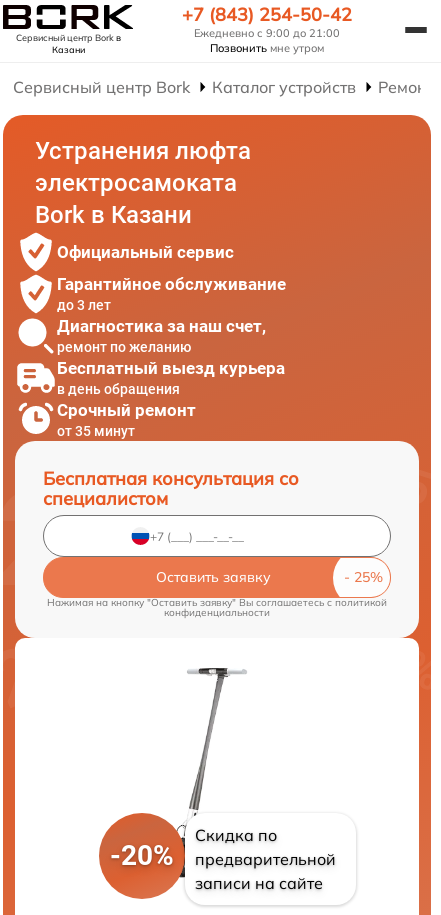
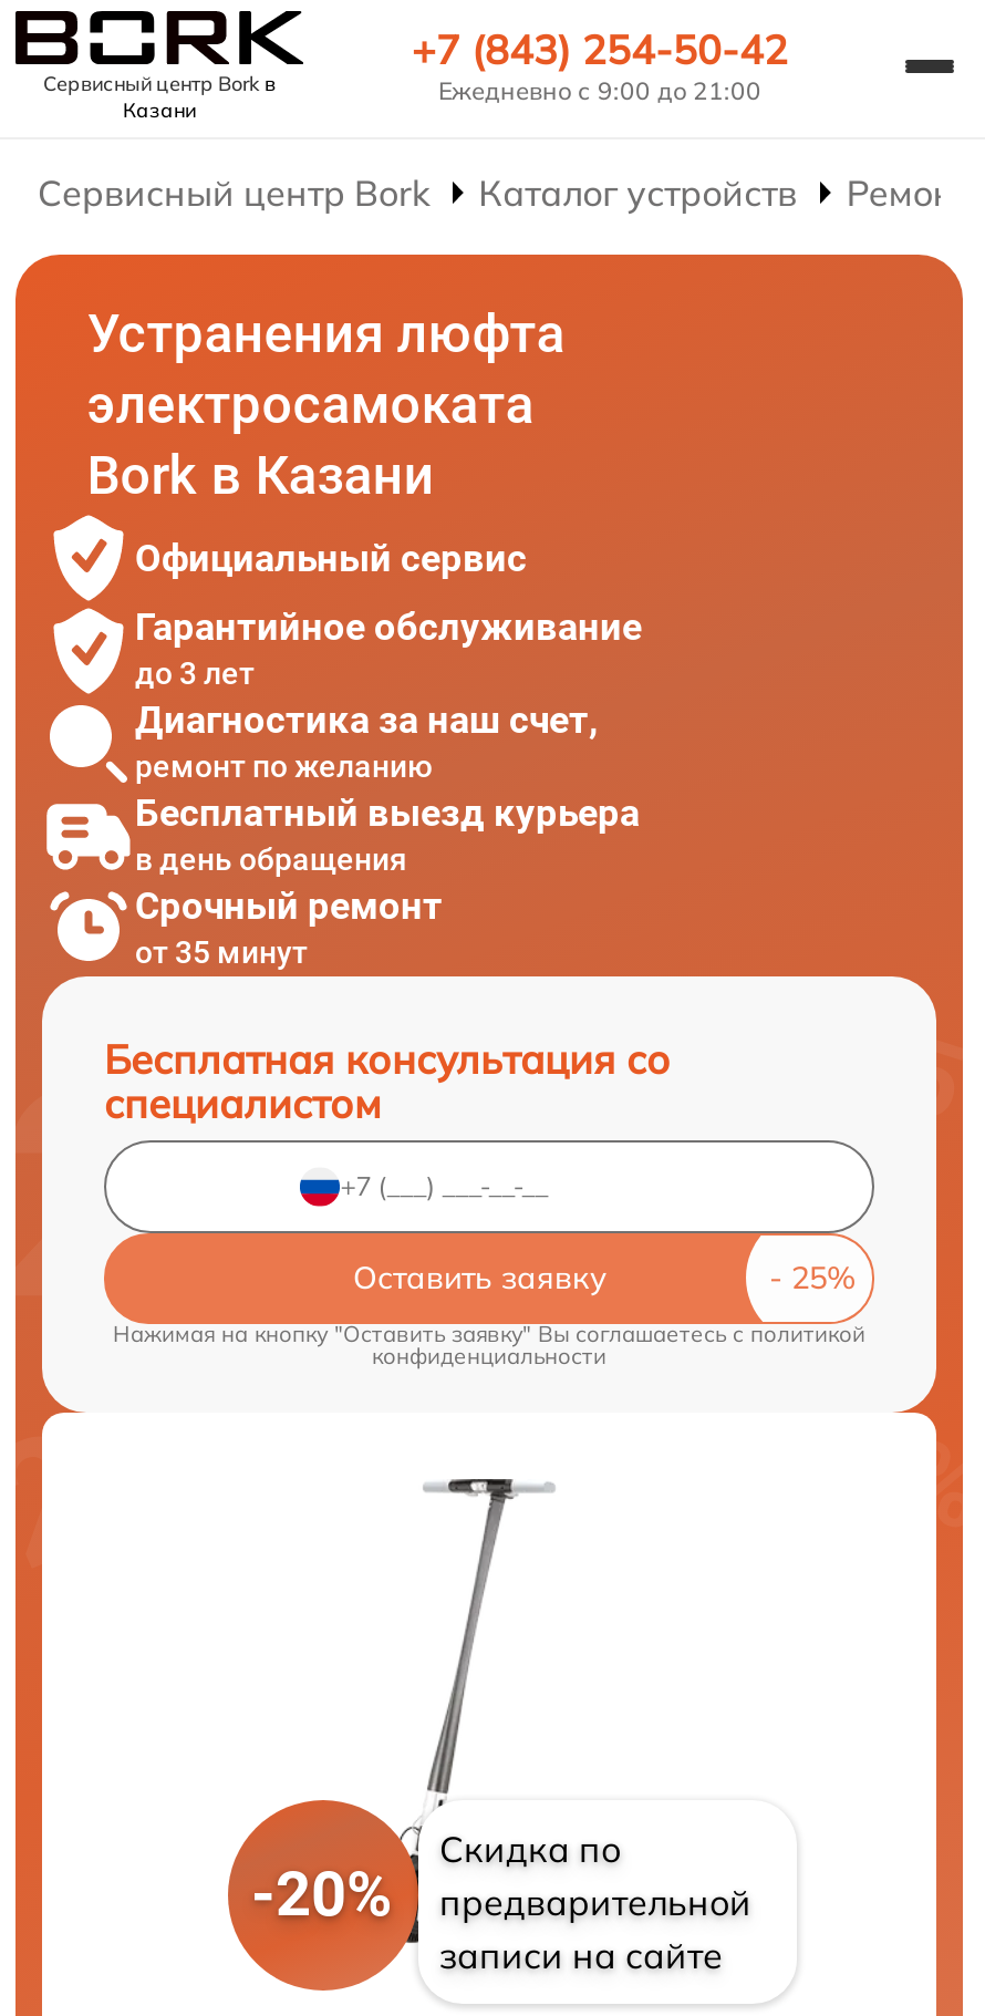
[210,41,324,55] Позвонить мне утром -> none

